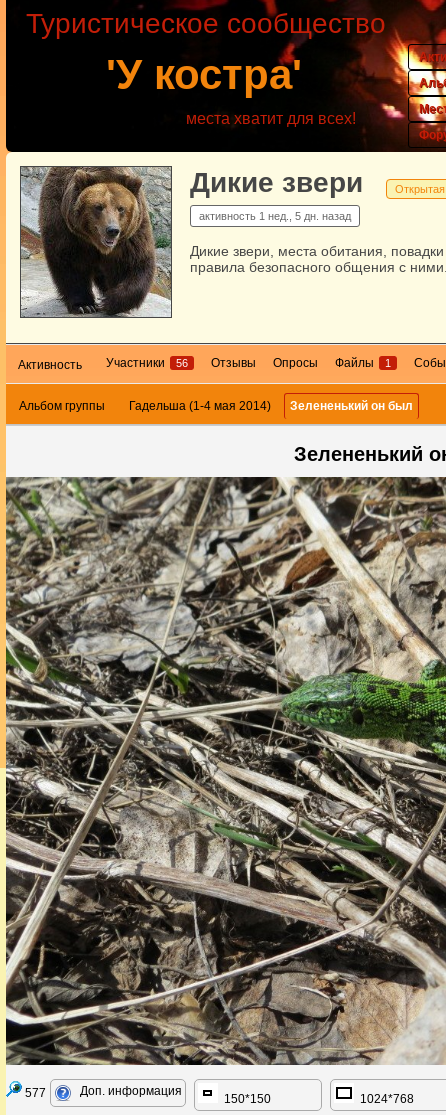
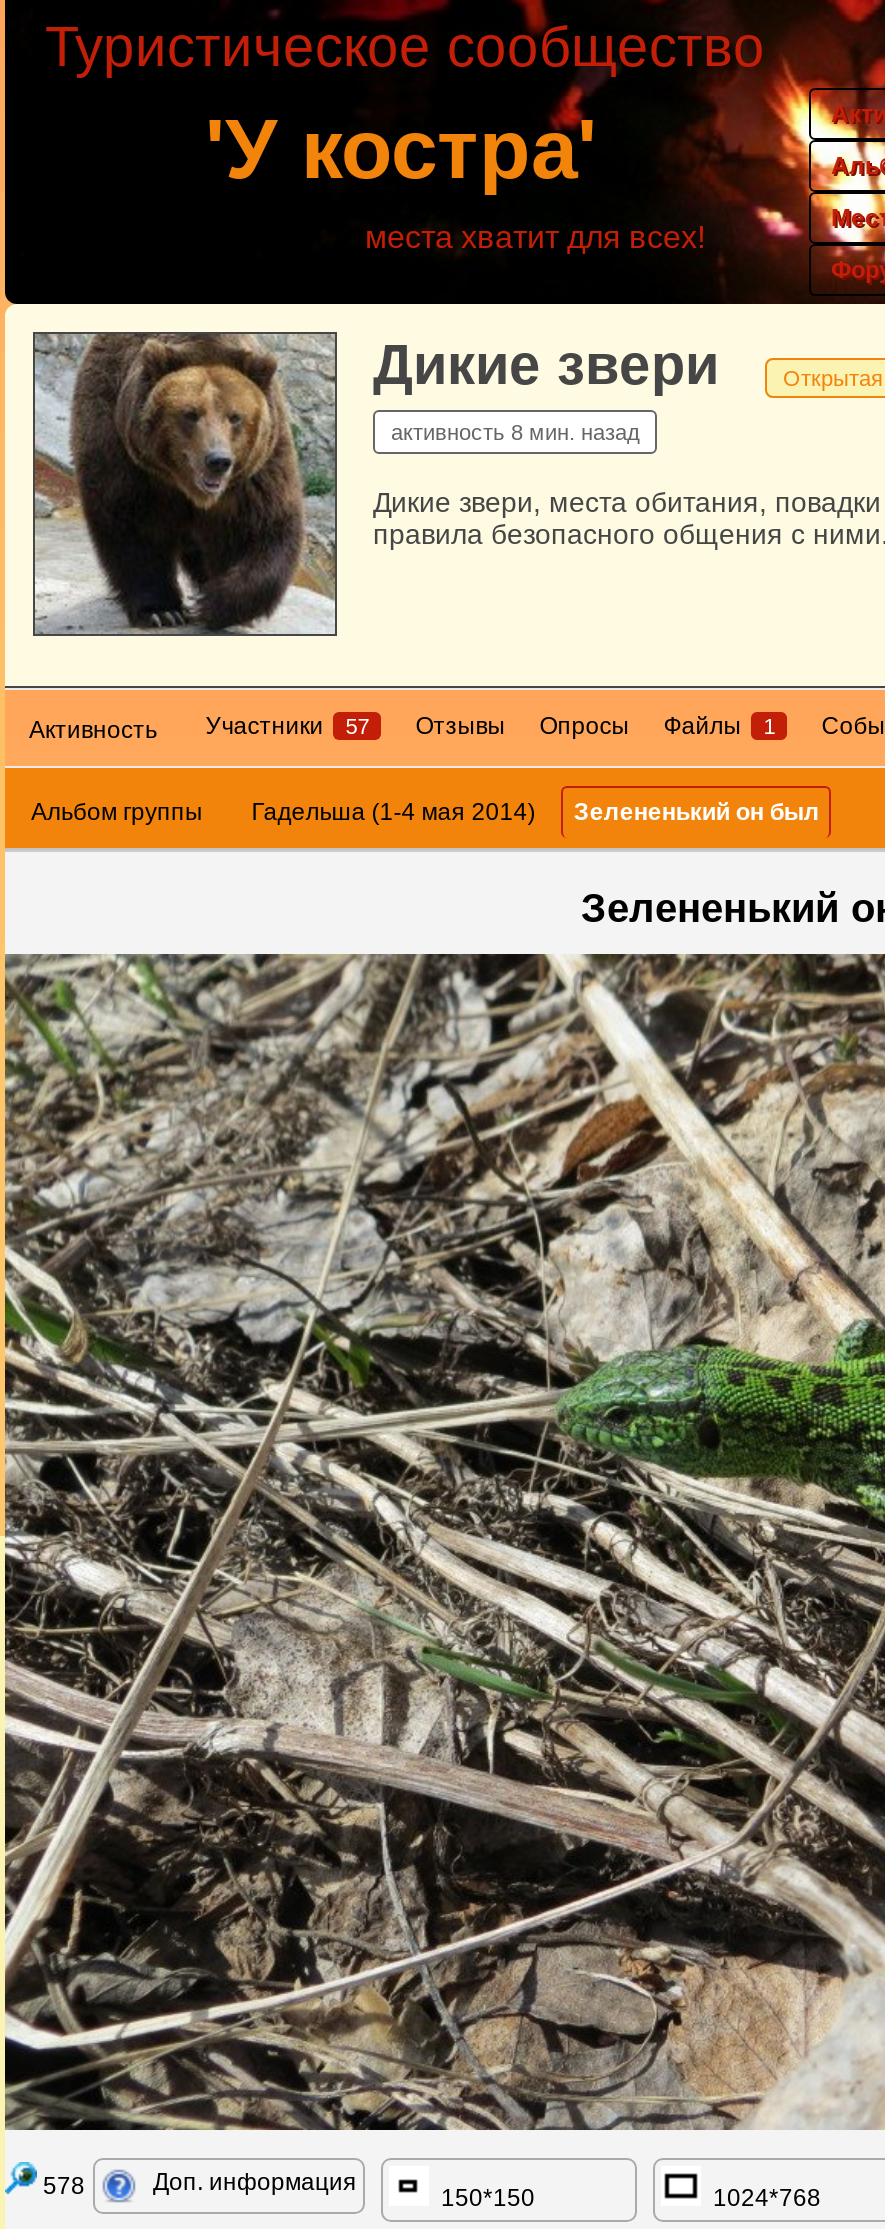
[199,210,351,222] активность 1 нед., 5 дн. назад -> [391,420,639,444] активность 8 мин. назад
[176,357,188,369] 56 -> [345,714,369,738] 57
[22,1086,46,1100] 577 -> [37,2171,85,2199] 578

